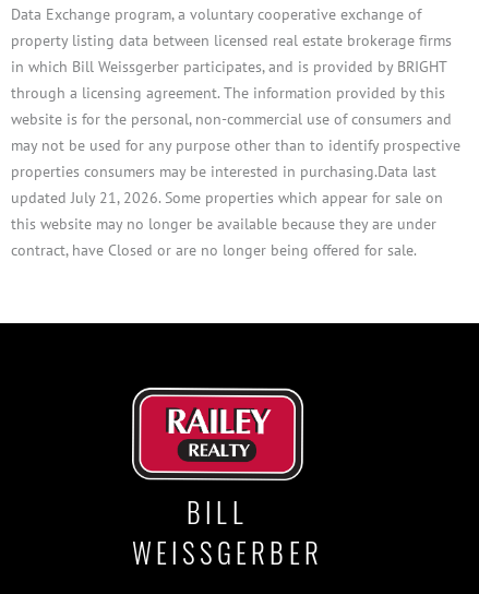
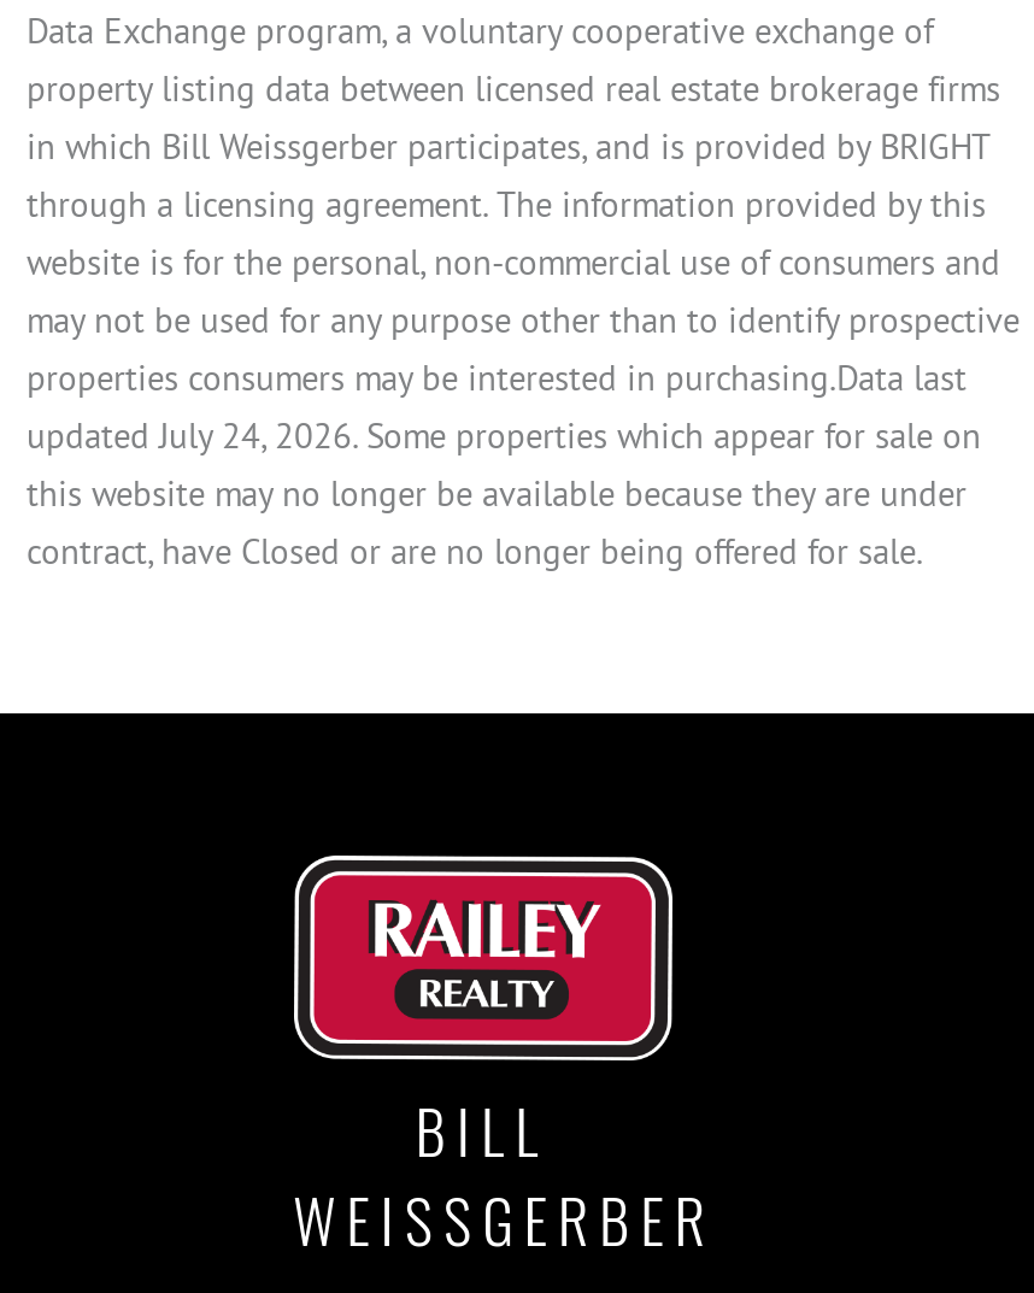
[11,186,443,207] updated July 21, 2026. Some properties which appear for sale on -> [27,411,981,457] updated July 24, 2026. Some properties which appear for sale on

